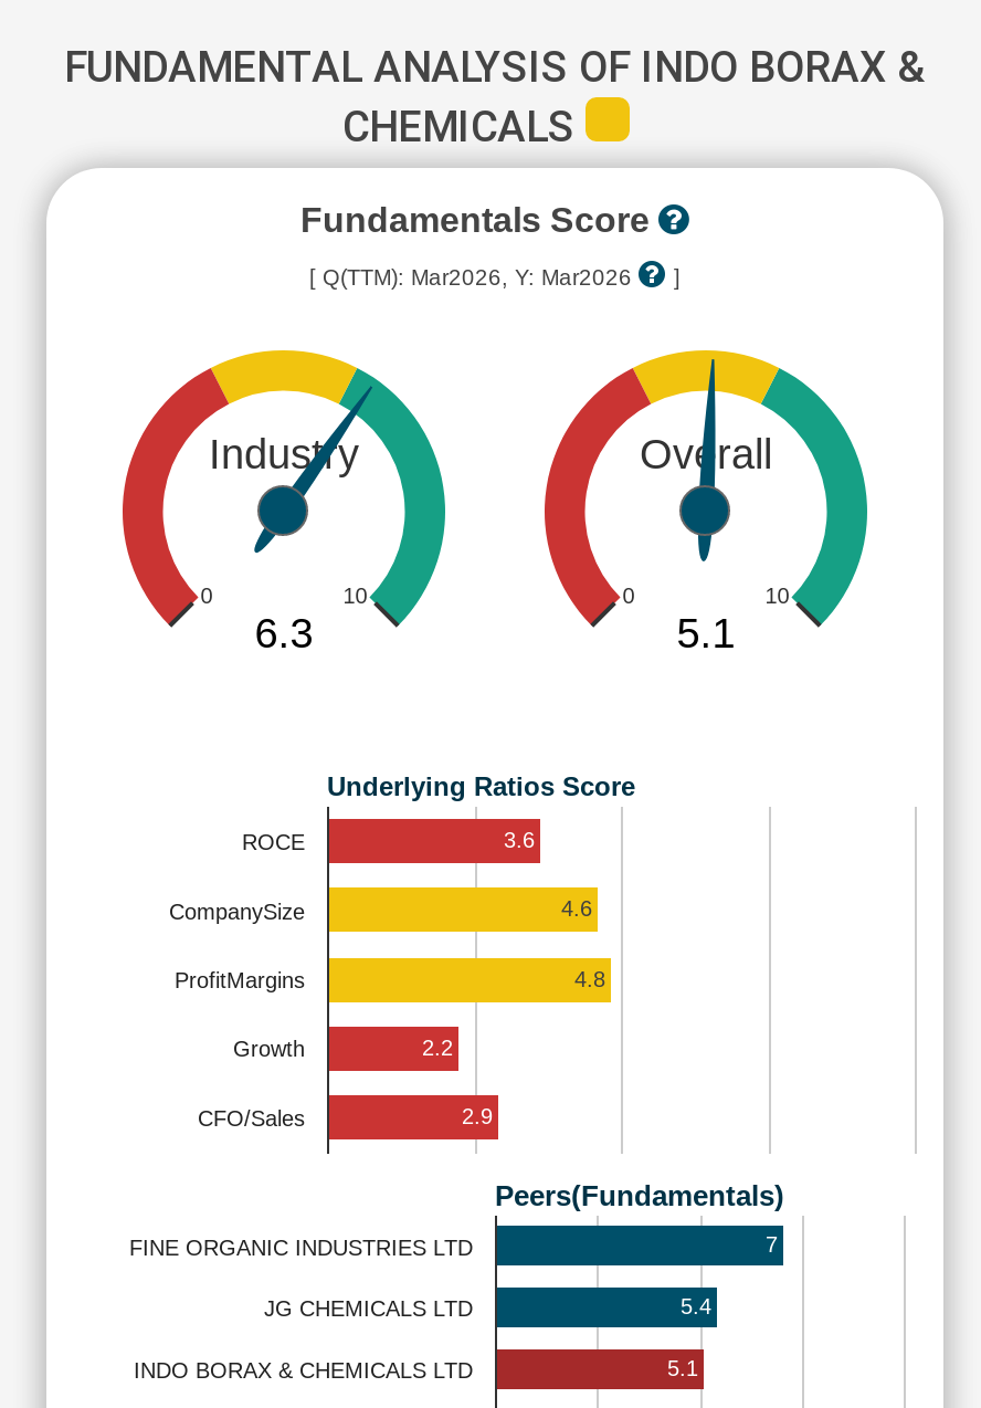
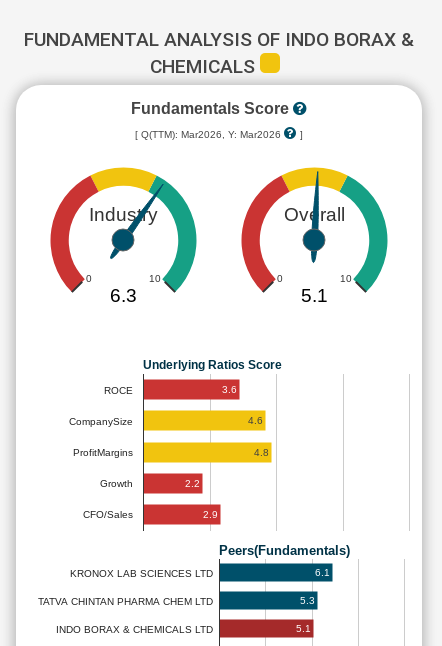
[129,1235,473,1260] FINE ORGANIC INDUSTRIES LTD -> [69,568,212,579] KRONOX LAB SCIENCES LTD
[766,1232,778,1257] 7 -> [315,566,330,577] 6.1
[264,1297,473,1321] JG CHEMICALS LTD -> [37,596,212,607] TATVA CHINTAN PHARMA CHEM LTD
[681,1294,711,1318] 5.4 -> [300,594,315,605] 5.3

